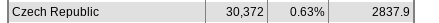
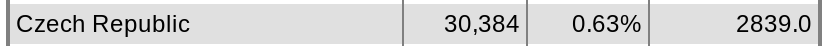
[226,5,325,19] 30,372 0.63% -> [444,10,642,38] 30,384 0.63%
[372,5,410,19] 2837.9 -> [736,10,812,38] 2839.0

